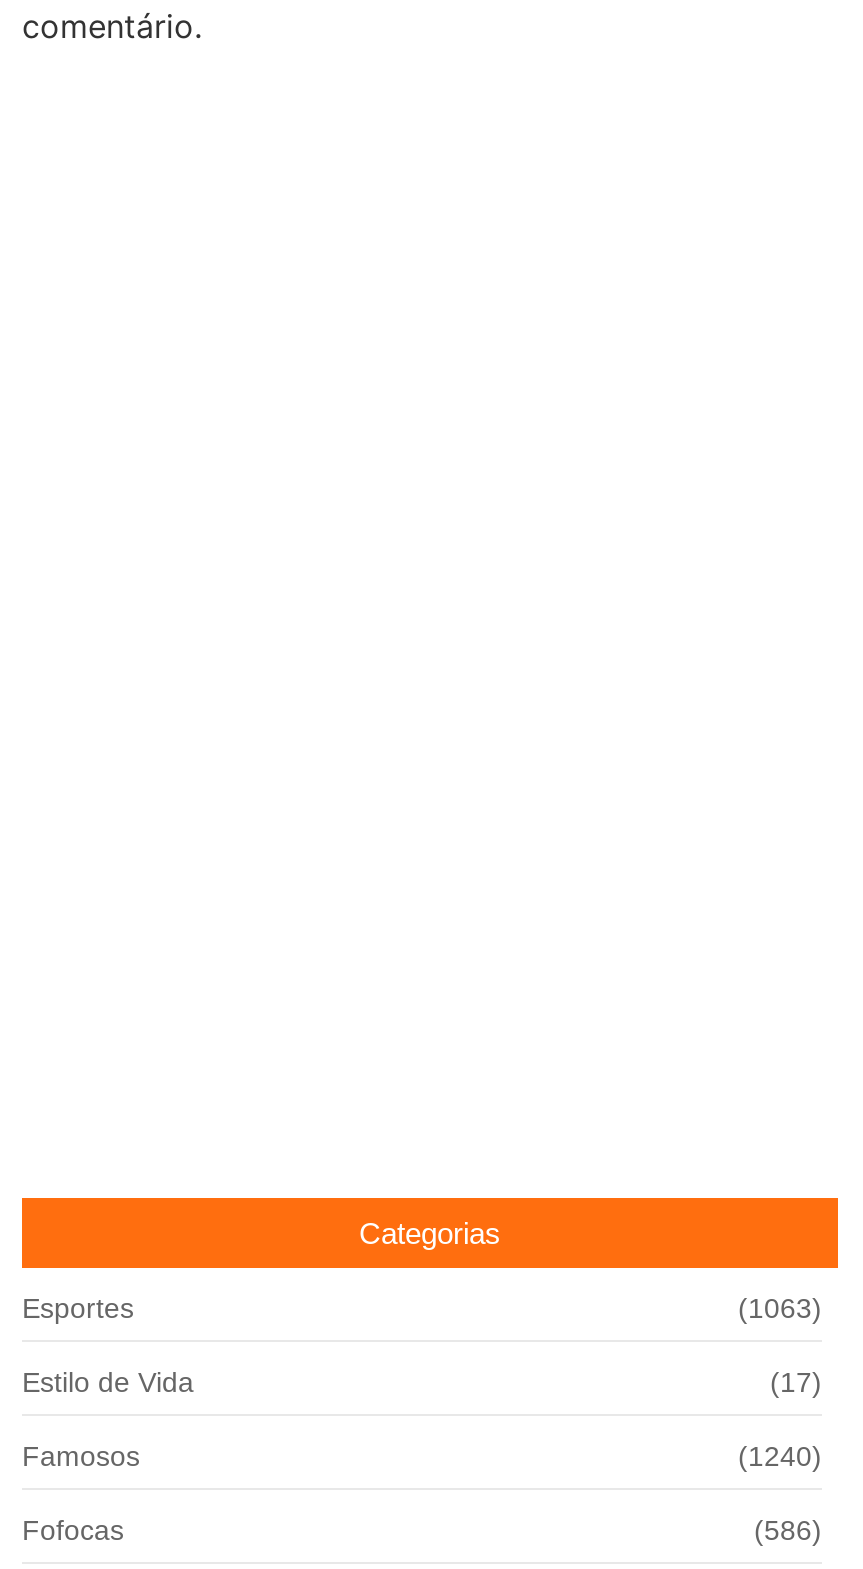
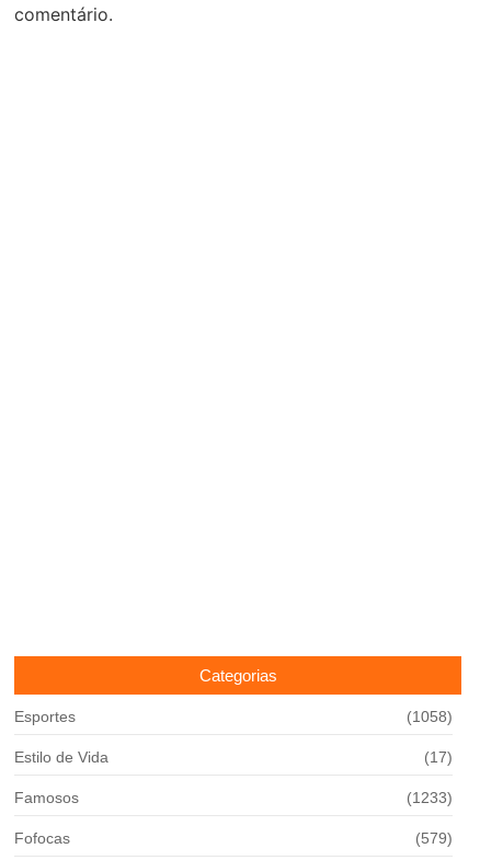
[730,1293,822,1325] (1063) -> [402,708,453,726] (1058)
[730,1441,822,1473] (1240) -> [402,789,453,807] (1233)
[746,1515,822,1547] (586) -> [411,830,453,847] (579)

